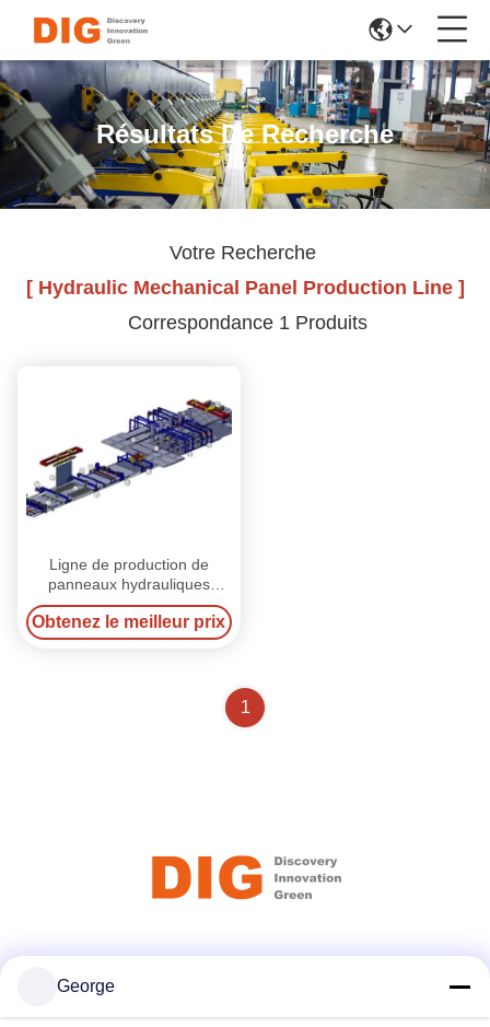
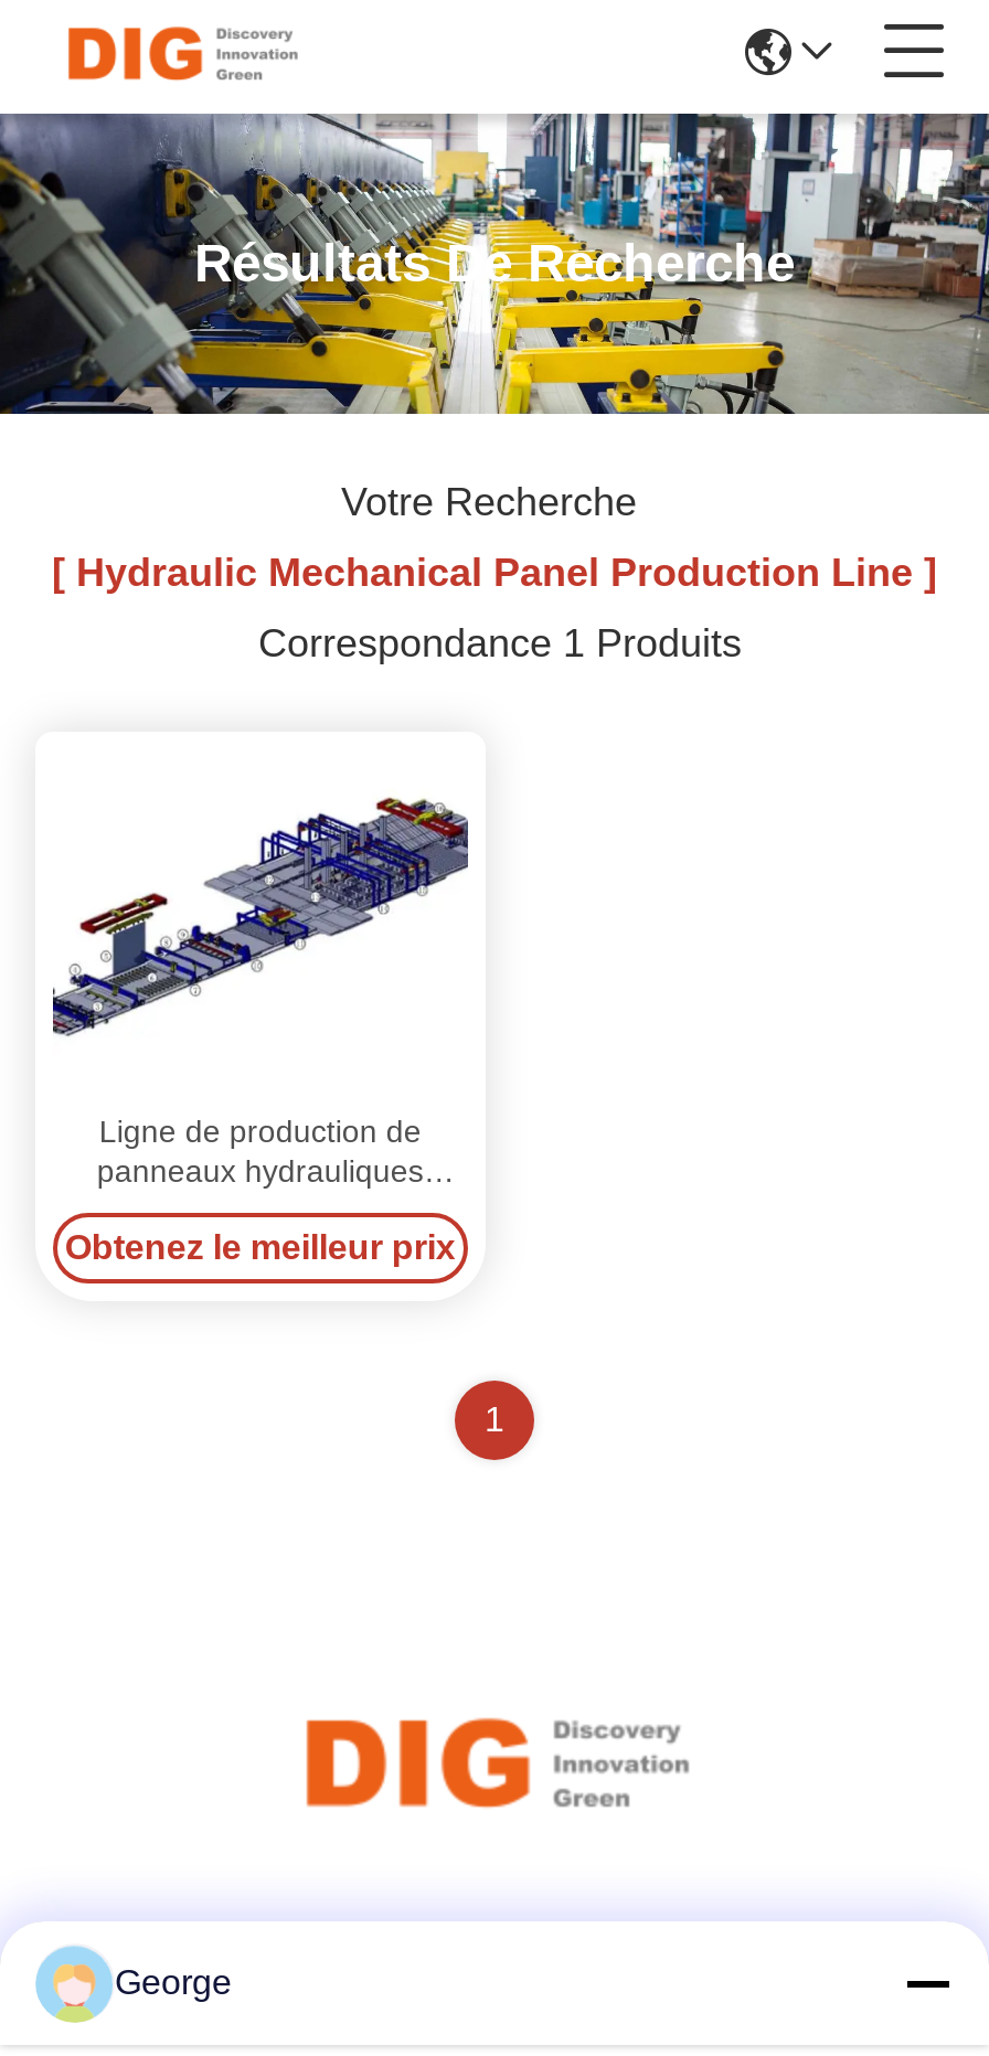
none -> [35,1946,108,2023] [image]

